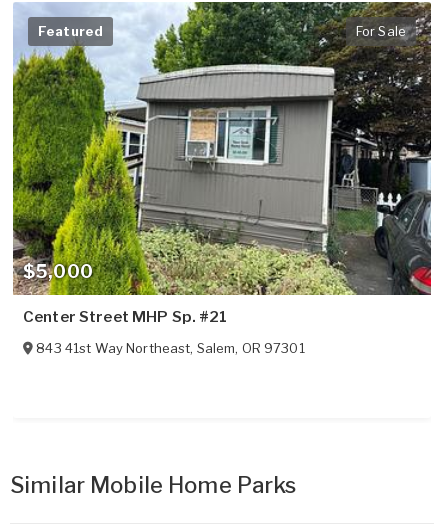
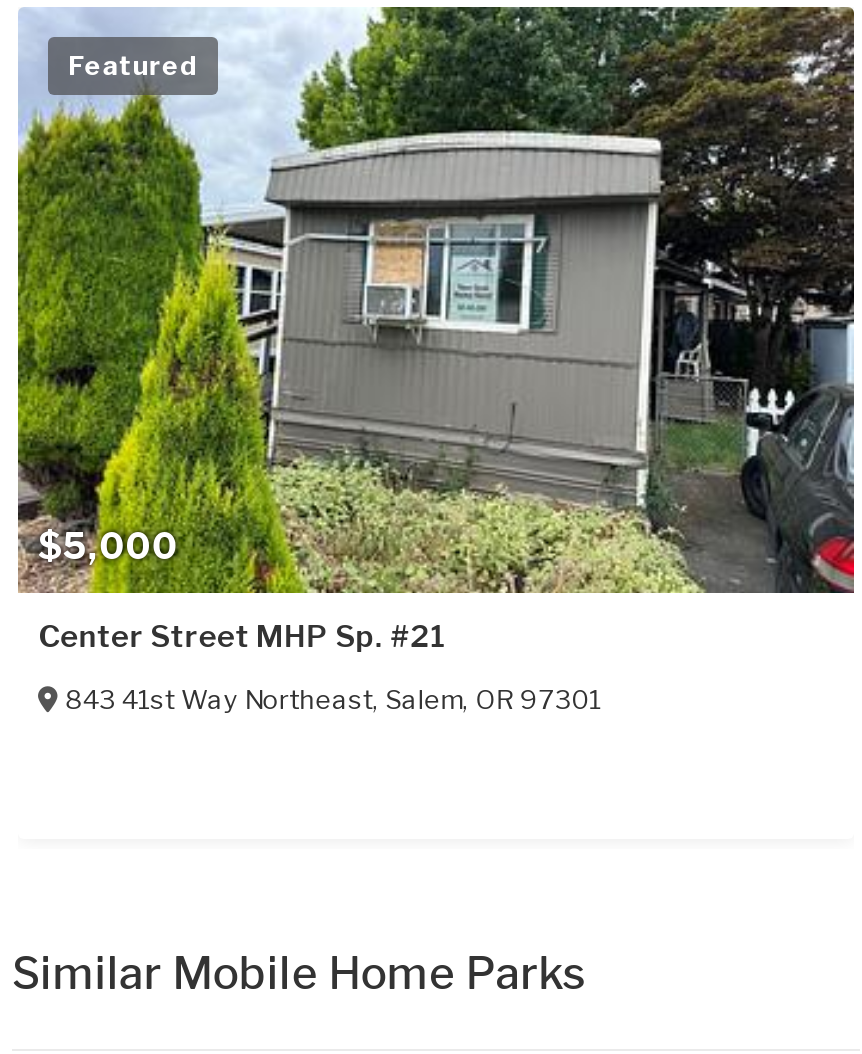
[356,23,406,39] For Sale -> none

